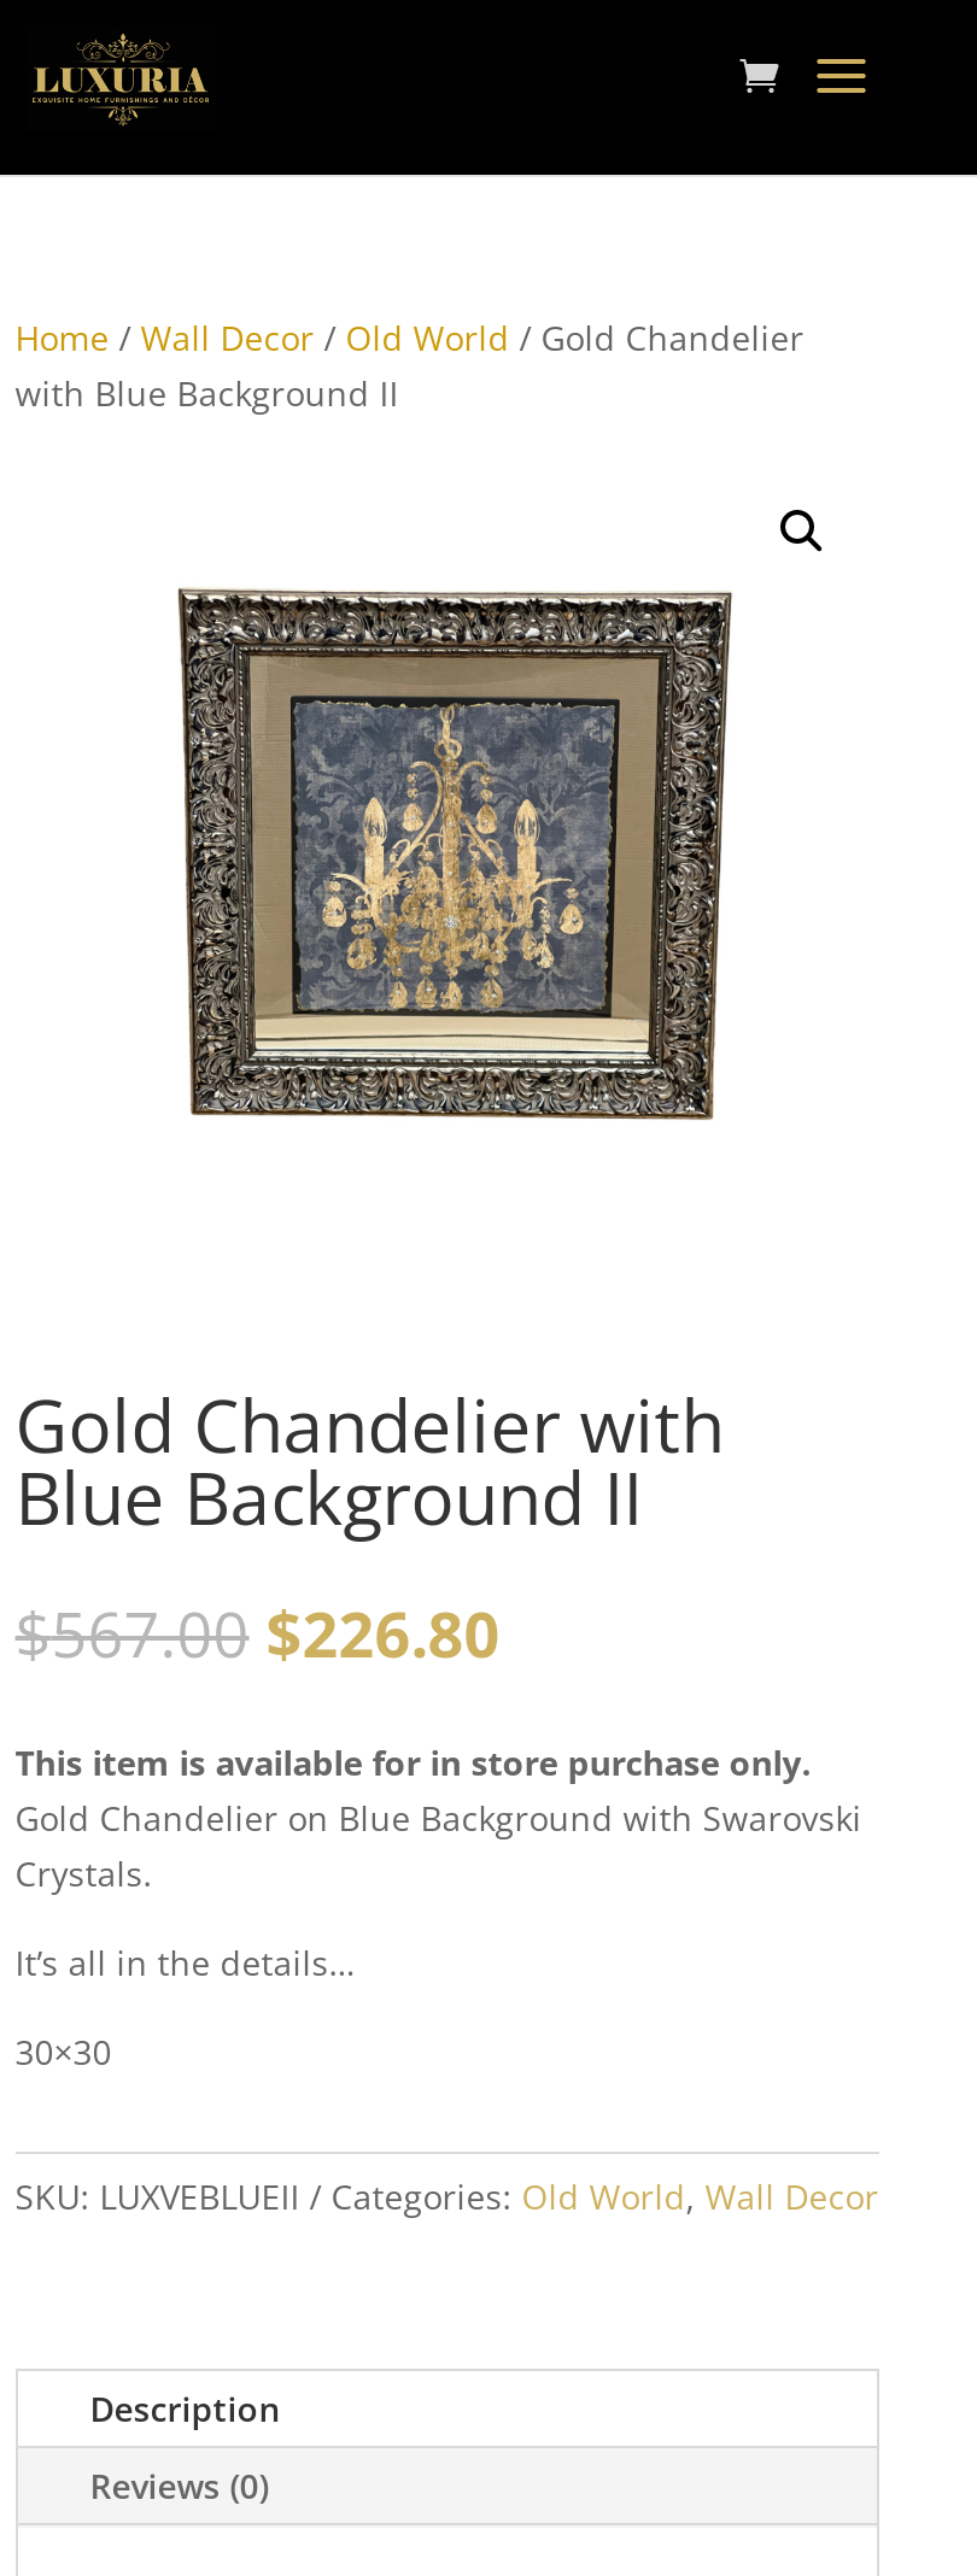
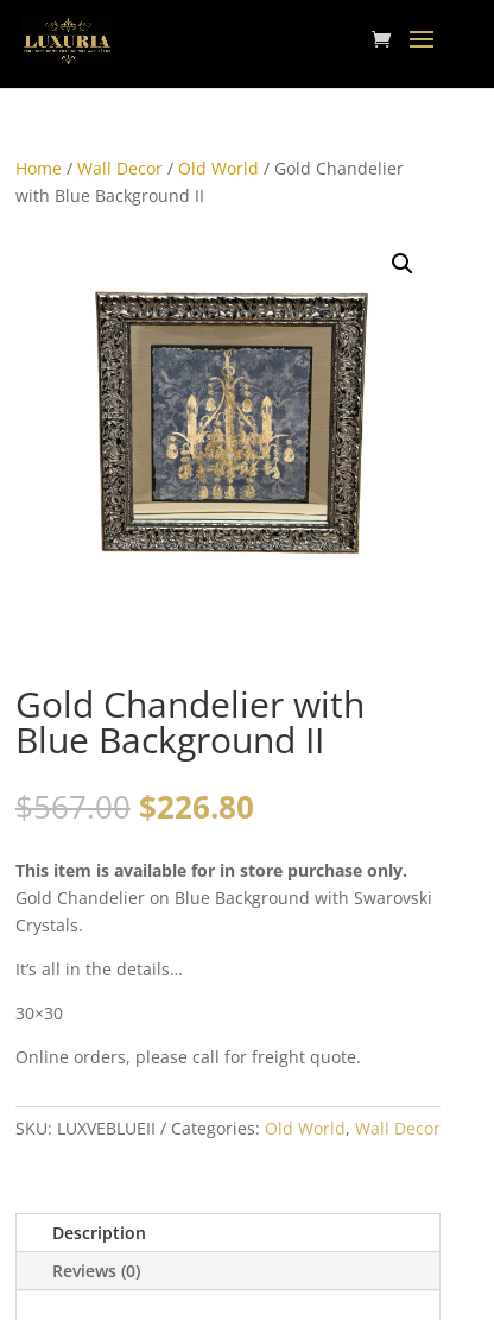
none -> [15,1046,361,1069] Online orders, please call for freight quote.

